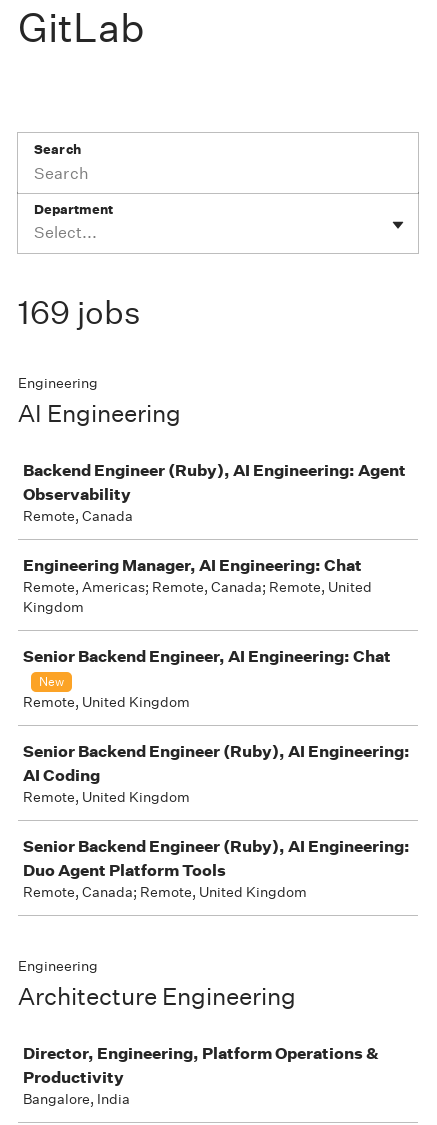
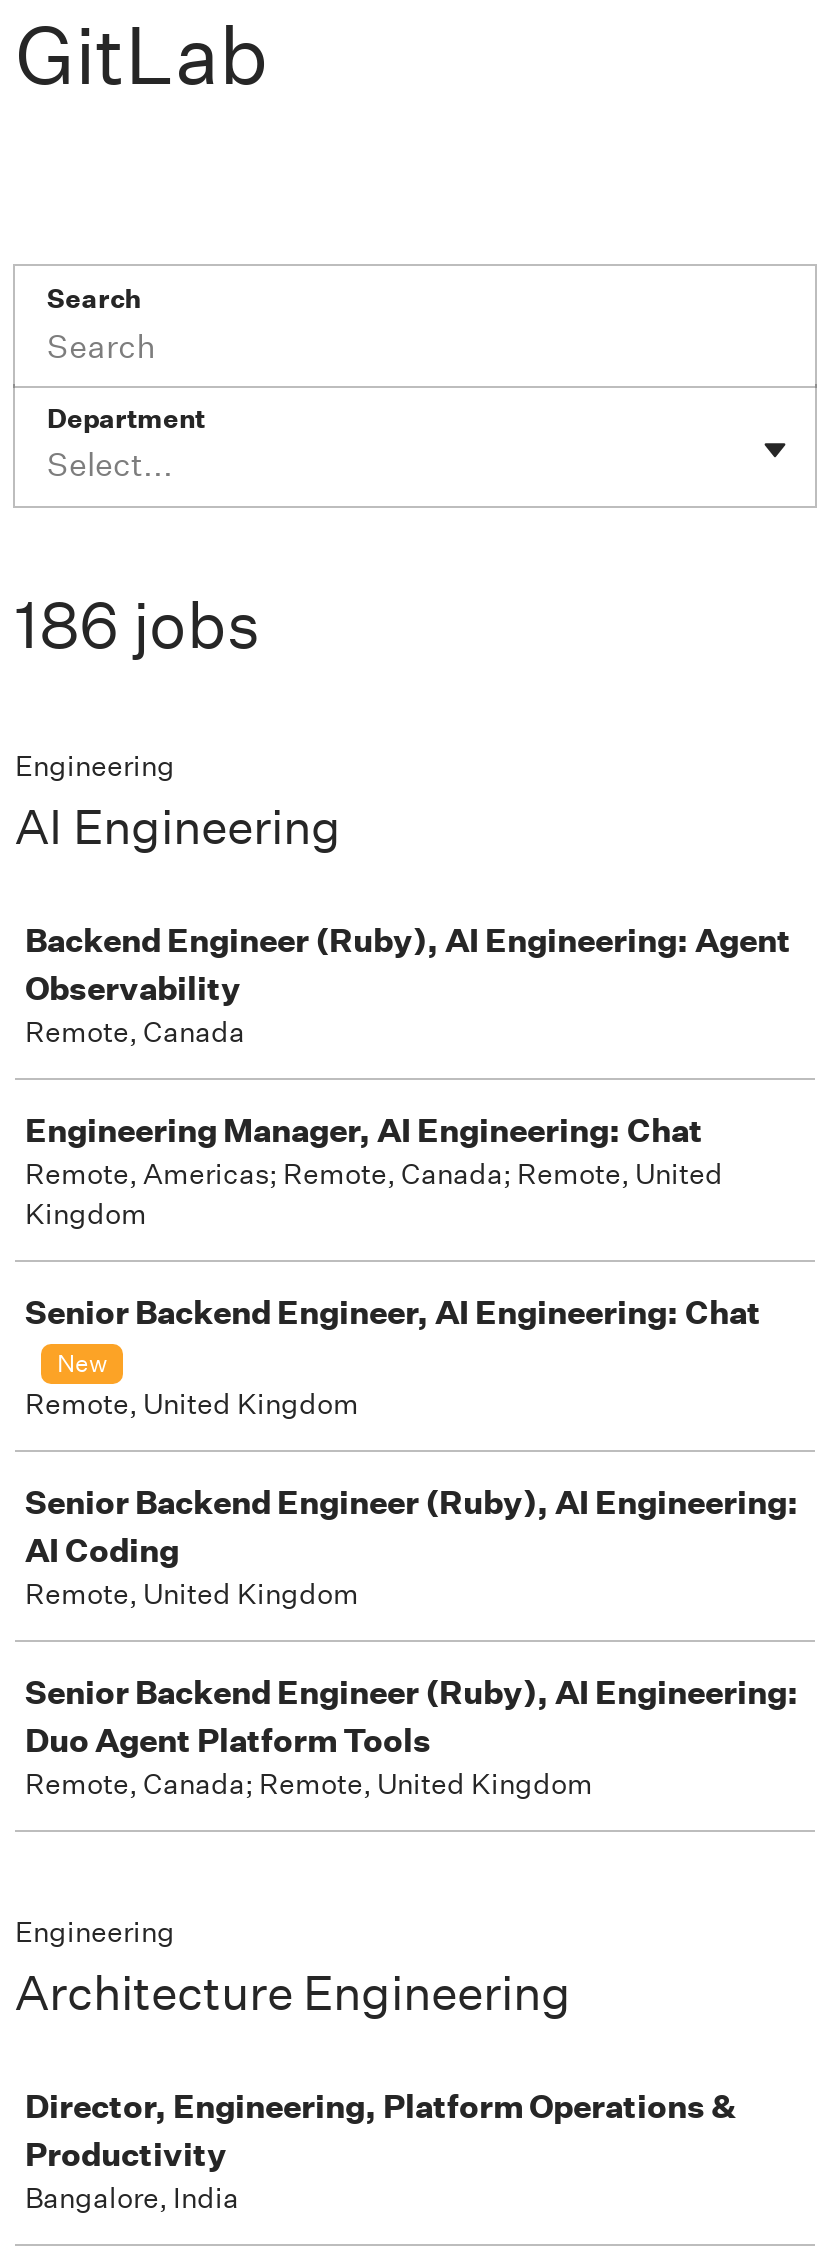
[18,293,141,332] 169 jobs -> [15,586,261,664] 186 jobs

